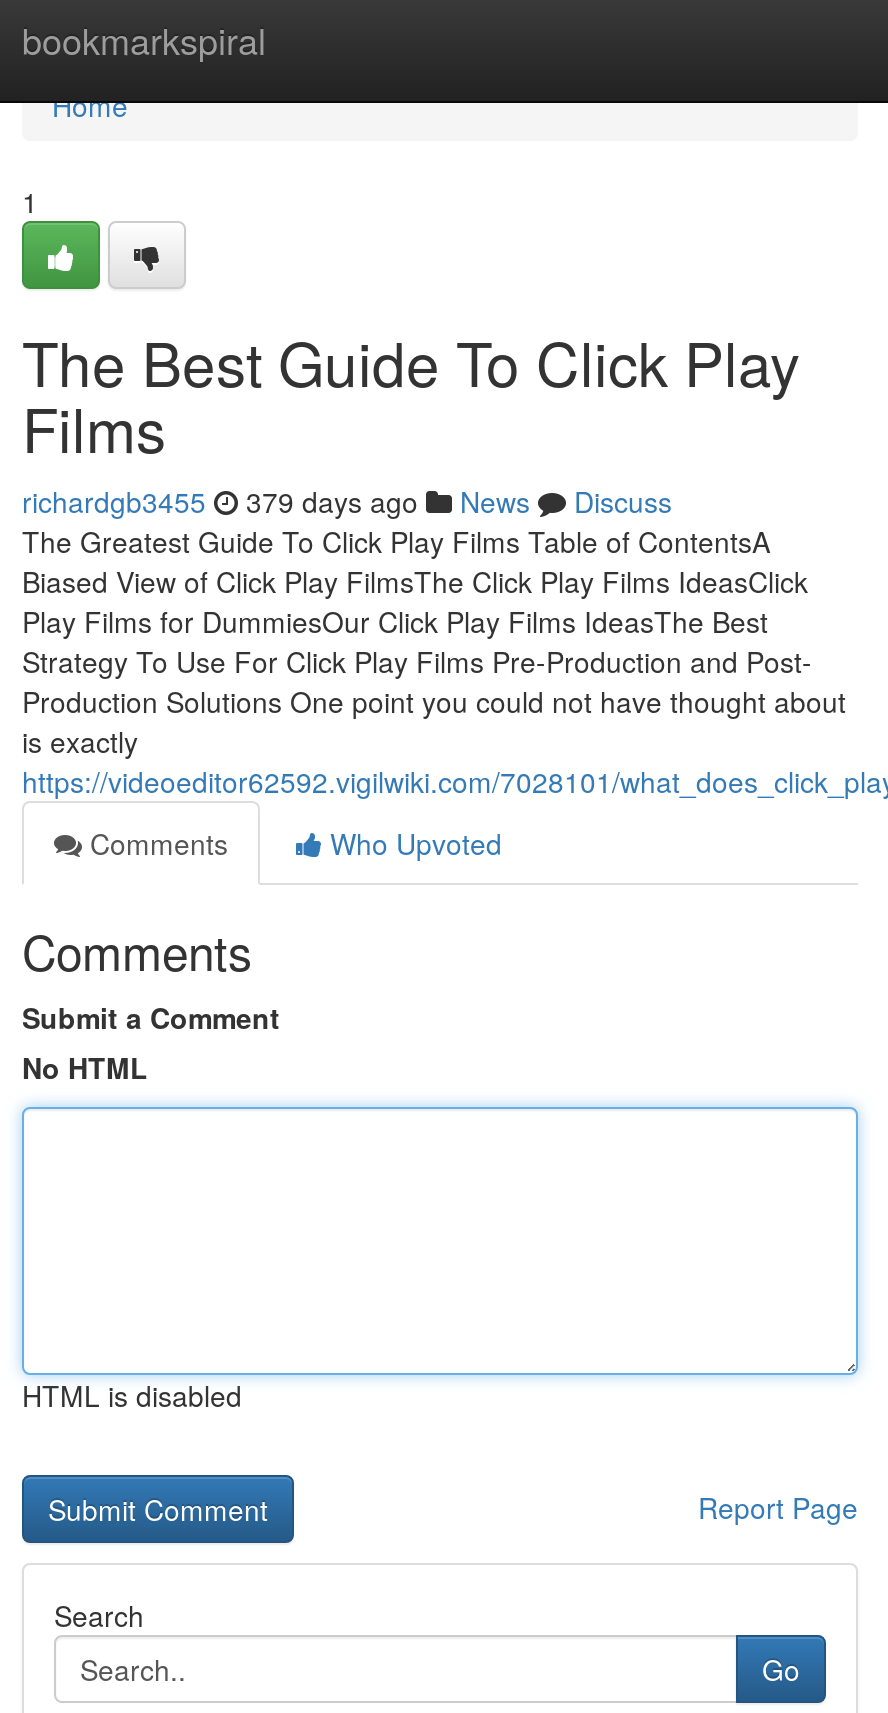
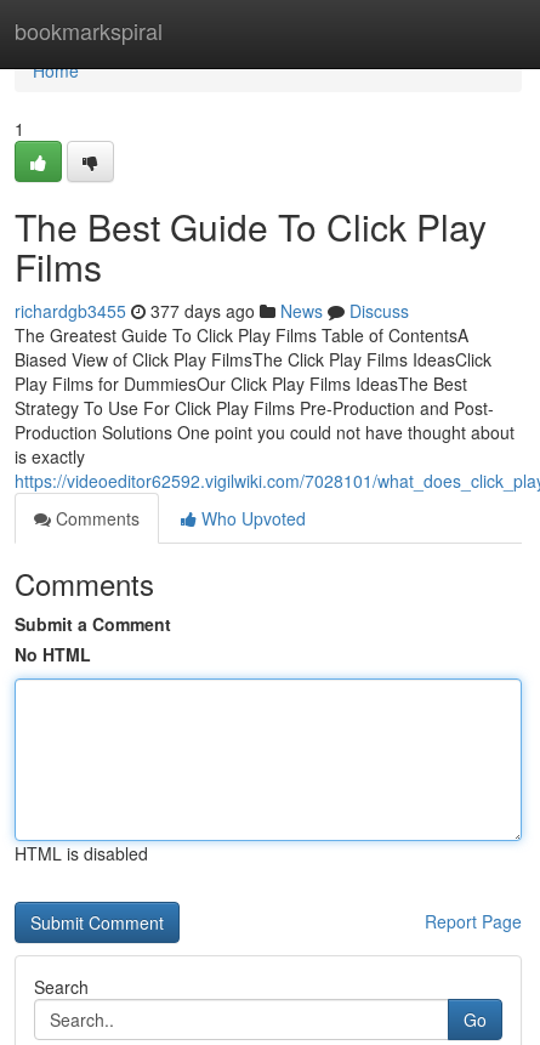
[22,481,672,521] richardgb3455 379 days ago News Discuss -> [15,299,409,323] richardgb3455 377 days ago News Discuss

